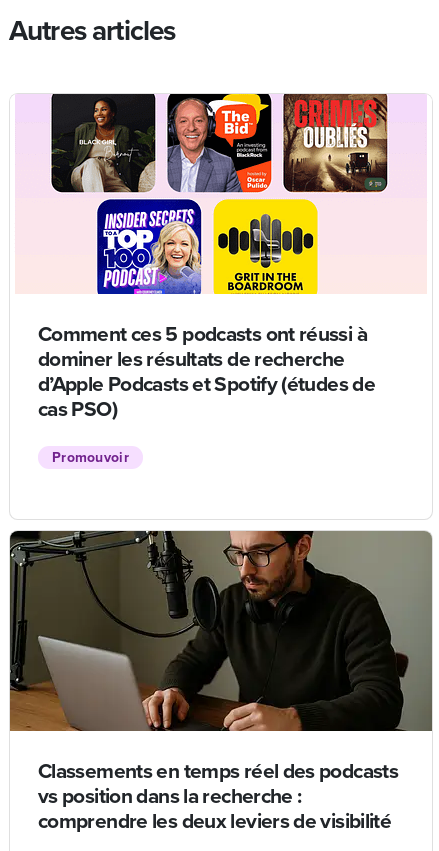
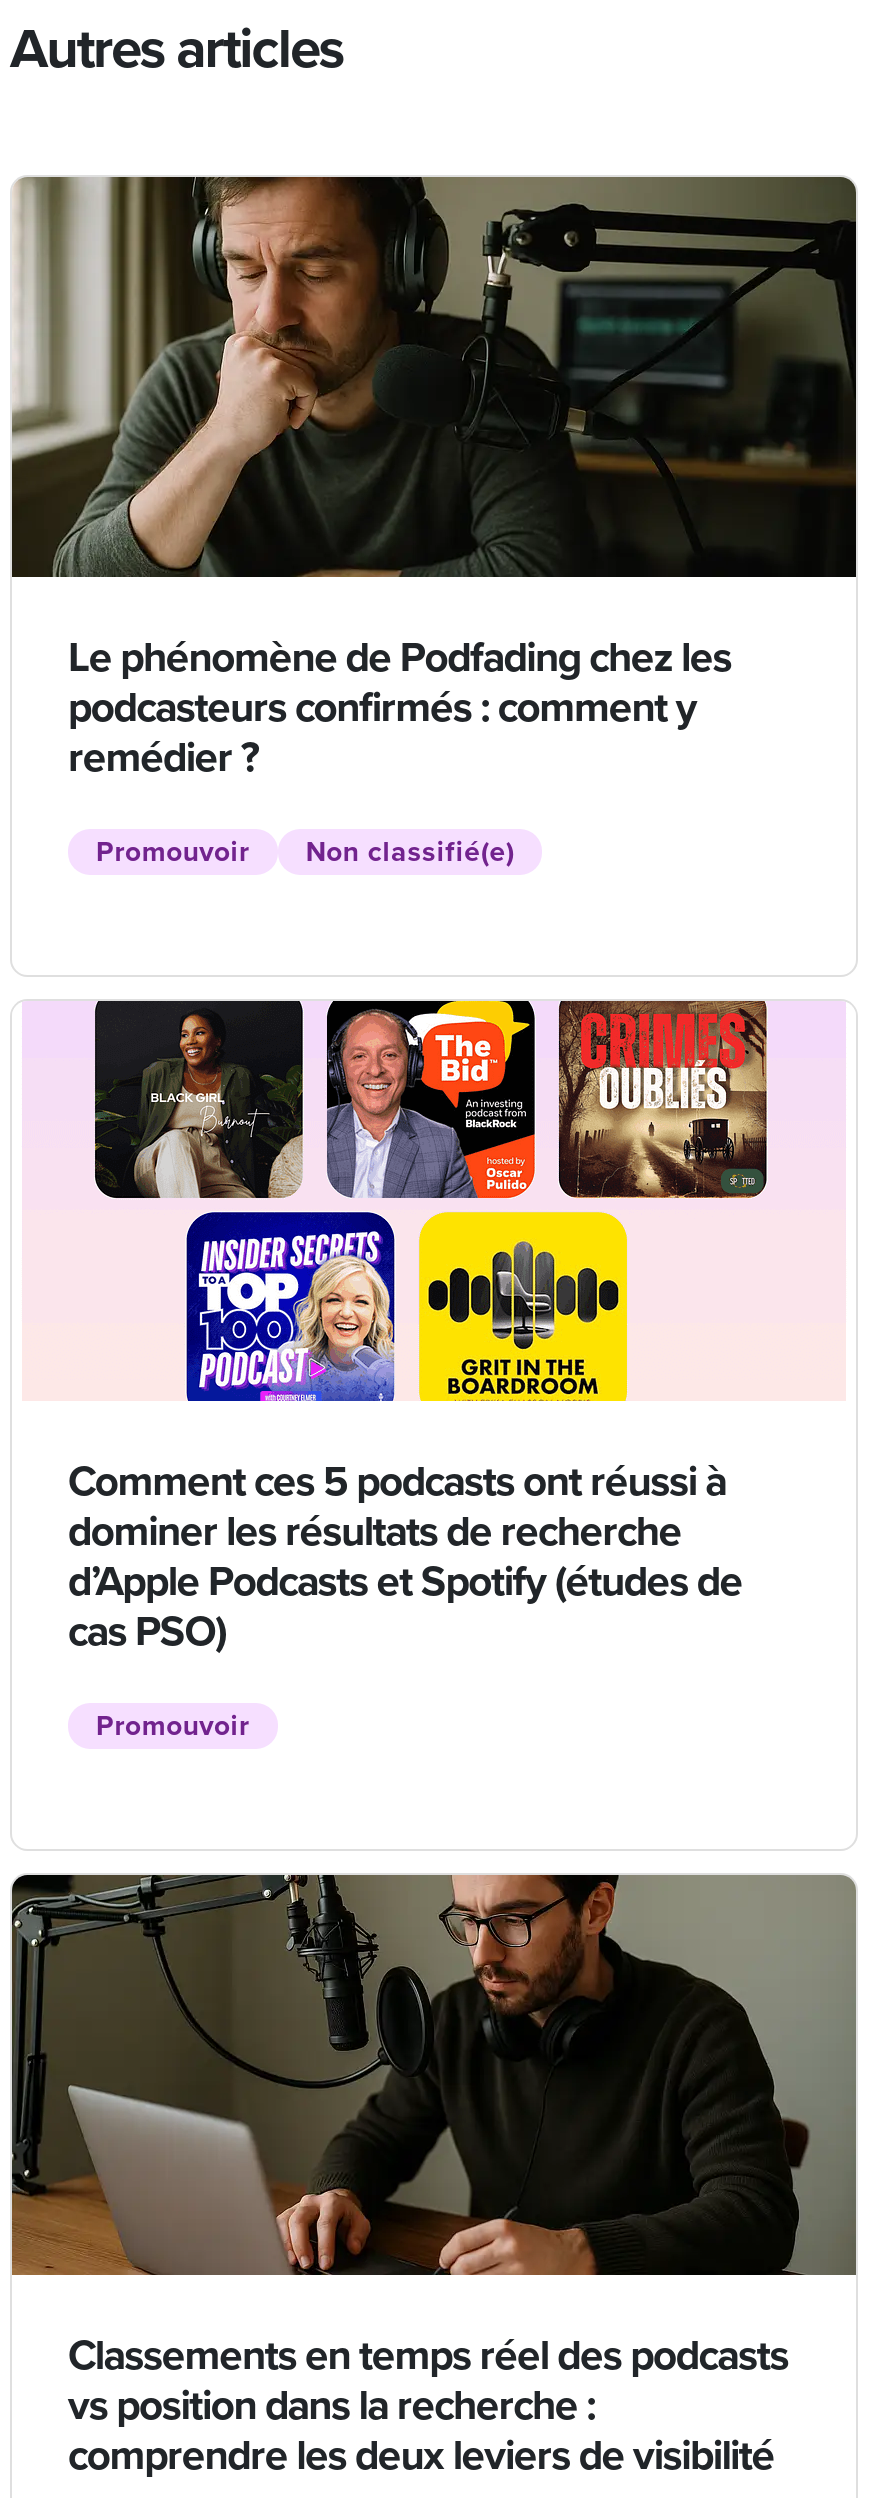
none -> [10,174,858,869] [image] | Le phénomène de Podfading chez les | podcasteurs confirmés : comment y | remédier ? | Promouvoir | Non classifié(e)

